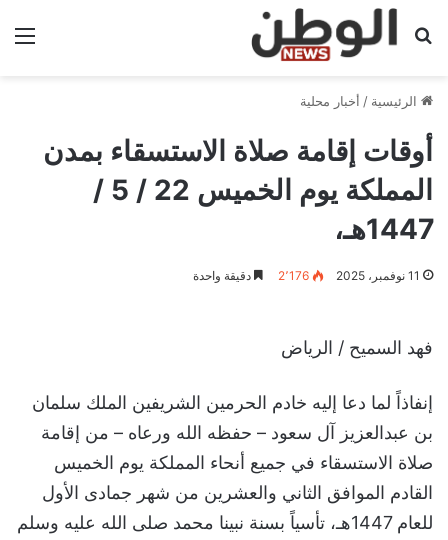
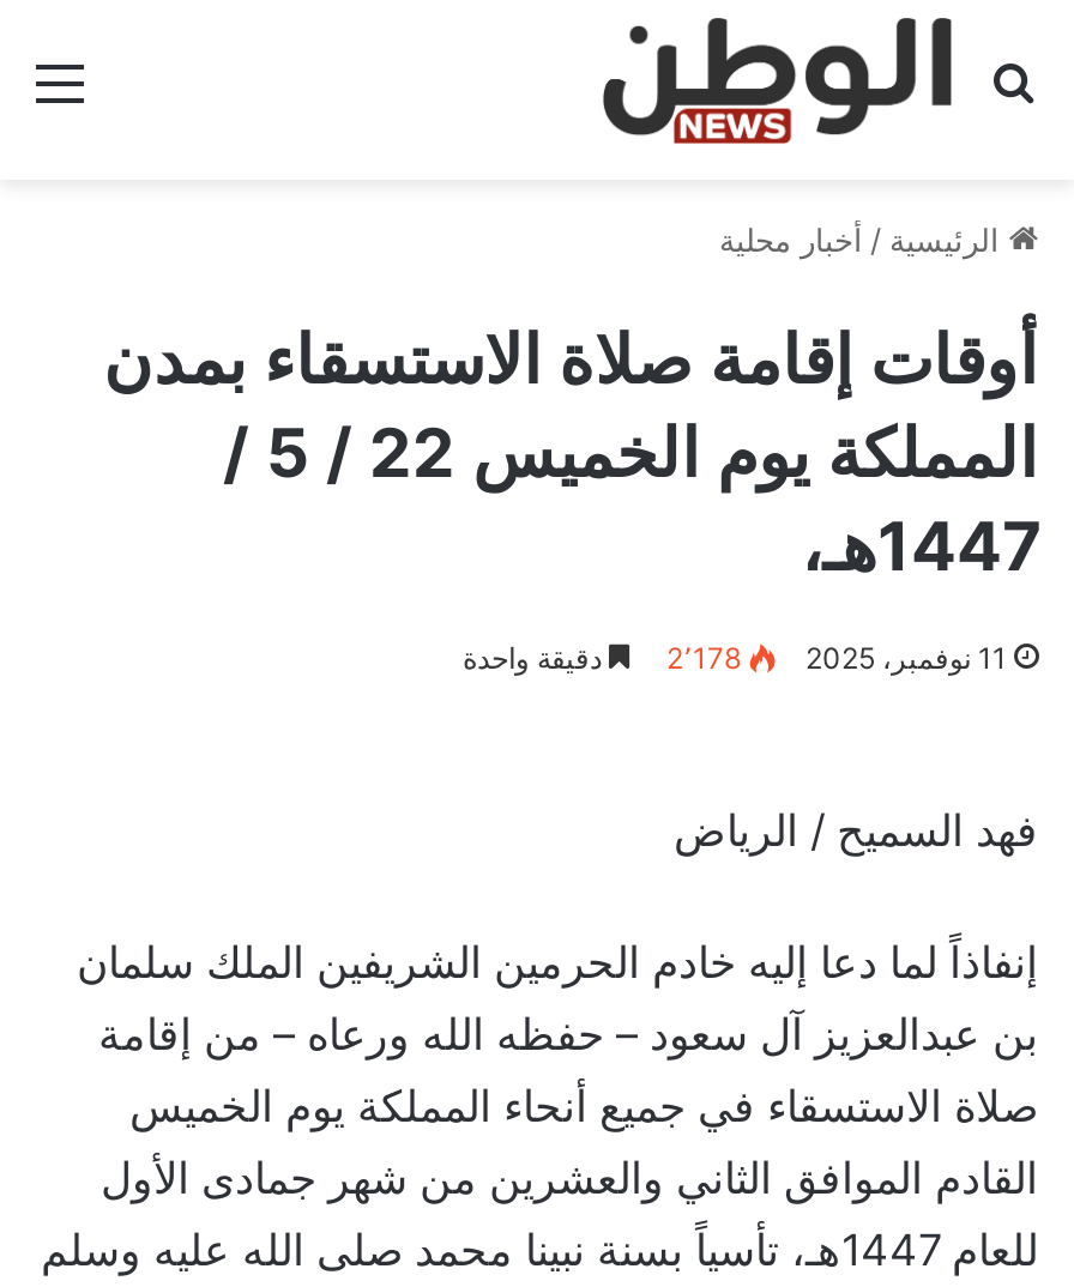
[193,268,309,283] 2٬176 دقيقة واحدة -> [463,640,741,676] 2٬178 دقيقة واحدة

